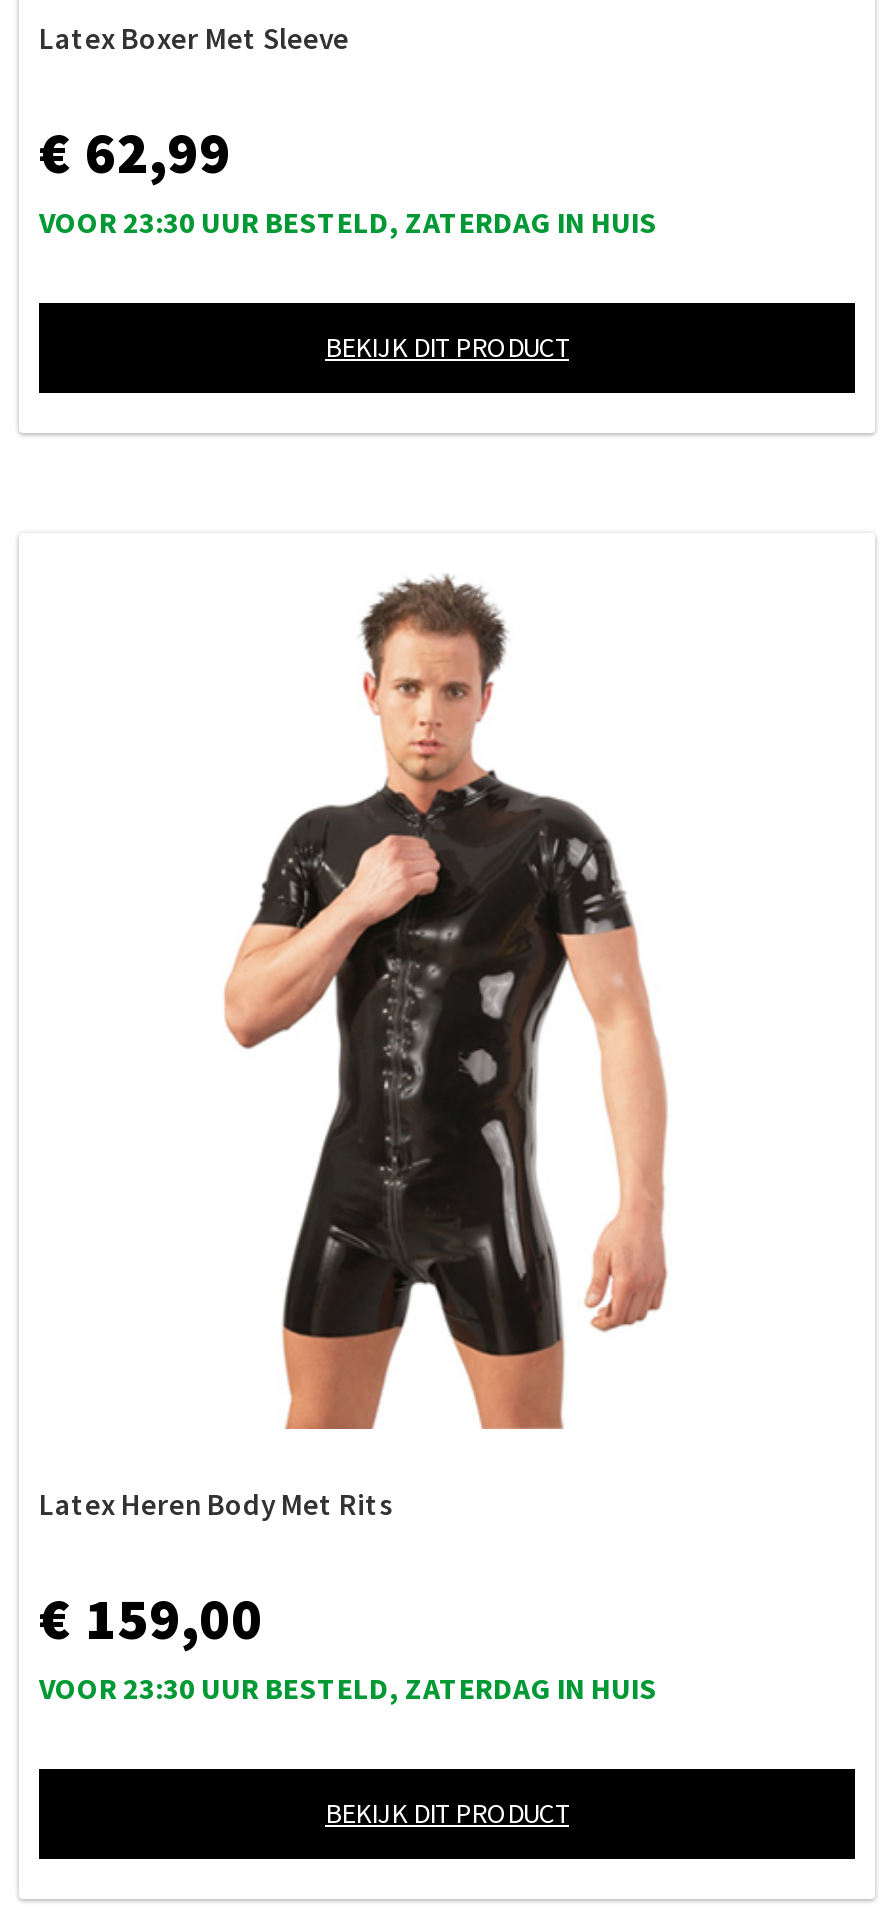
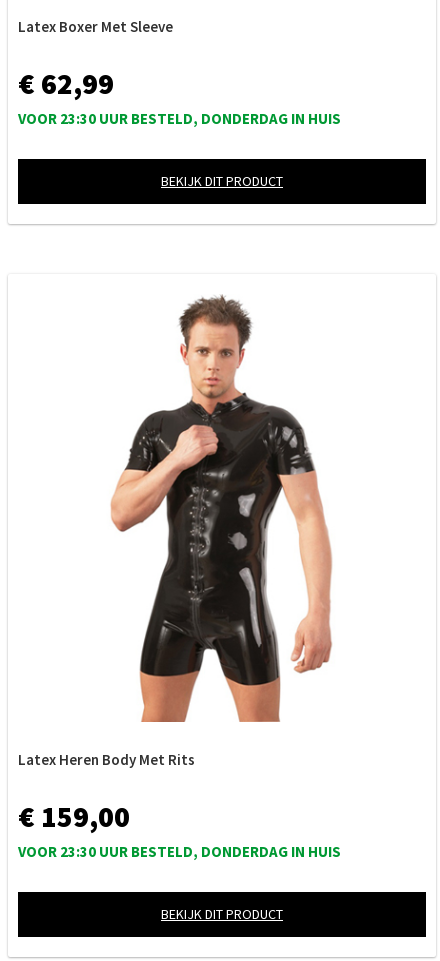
[39,203,657,241] VOOR 23:30 UUR BESTELD, ZATERDAG IN HUIS -> [18,109,341,128] VOOR 23:30 UUR BESTELD, DONDERDAG IN HUIS
[39,1669,657,1707] VOOR 23:30 UUR BESTELD, ZATERDAG IN HUIS -> [18,842,341,861] VOOR 23:30 UUR BESTELD, DONDERDAG IN HUIS

